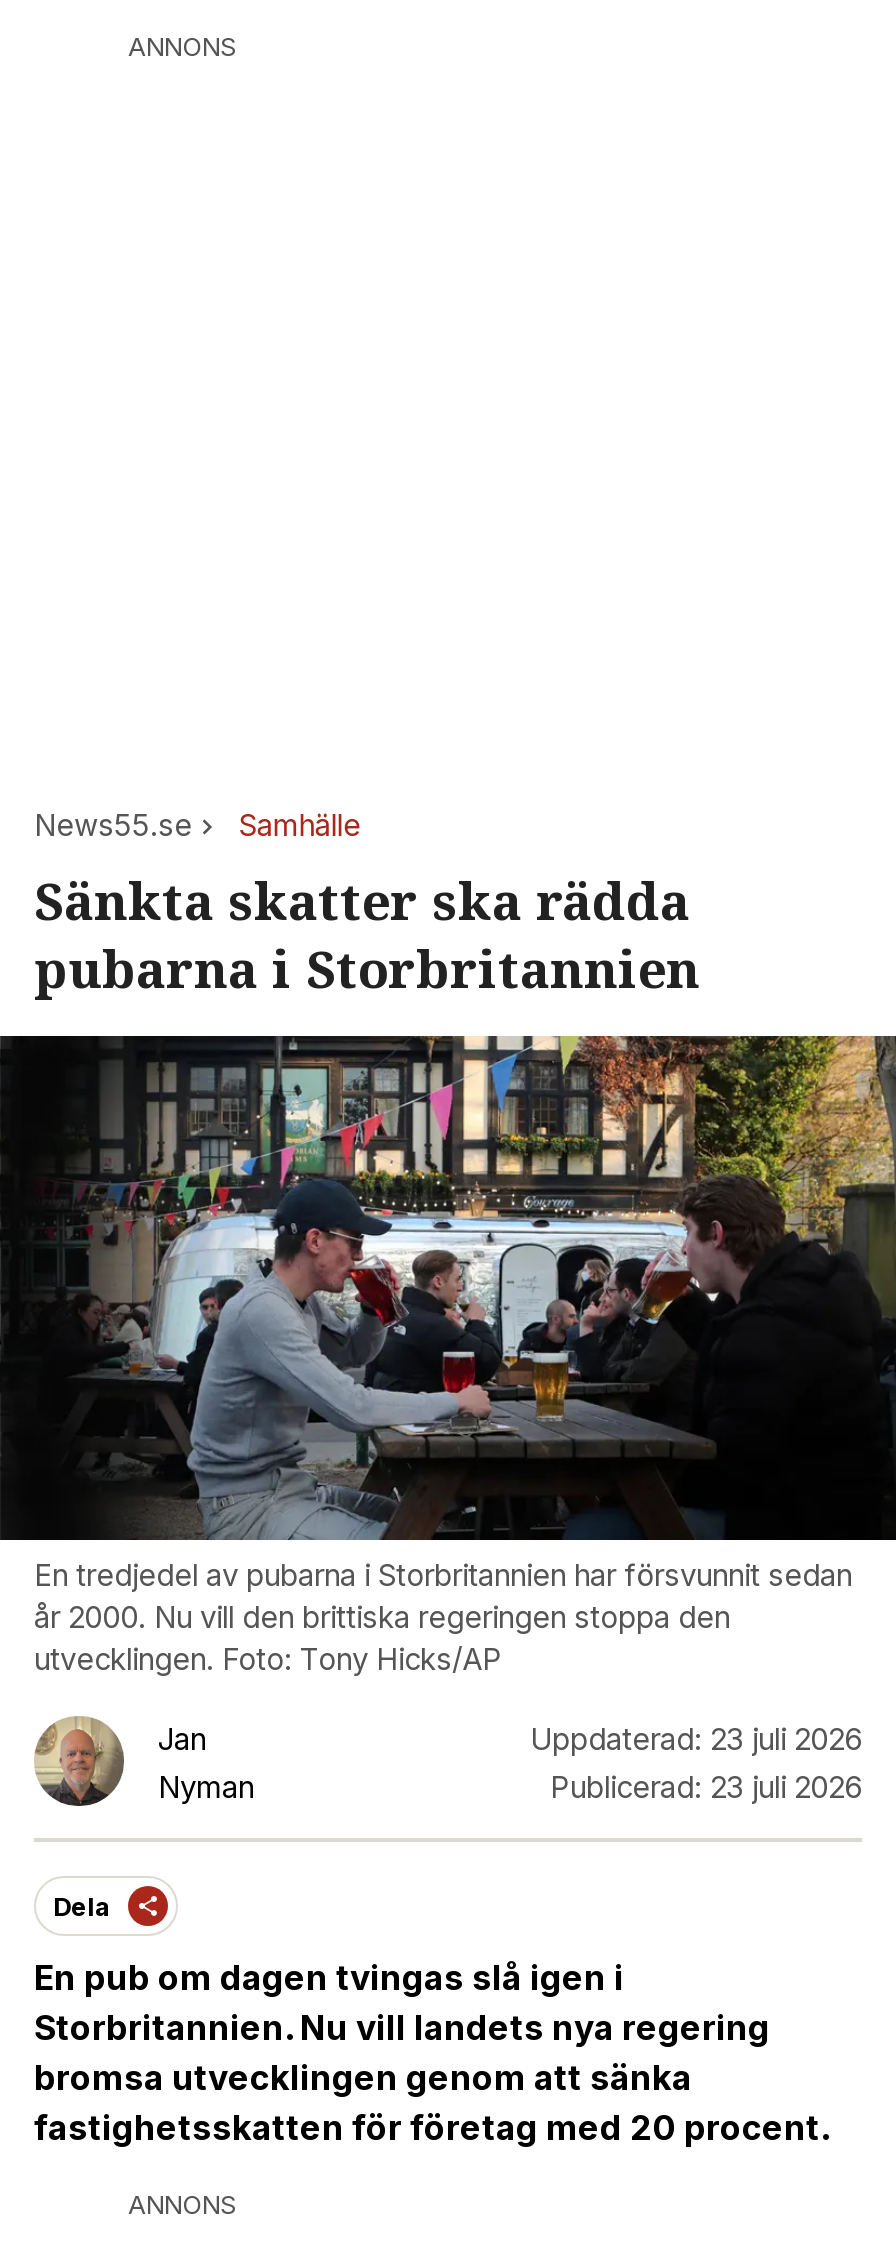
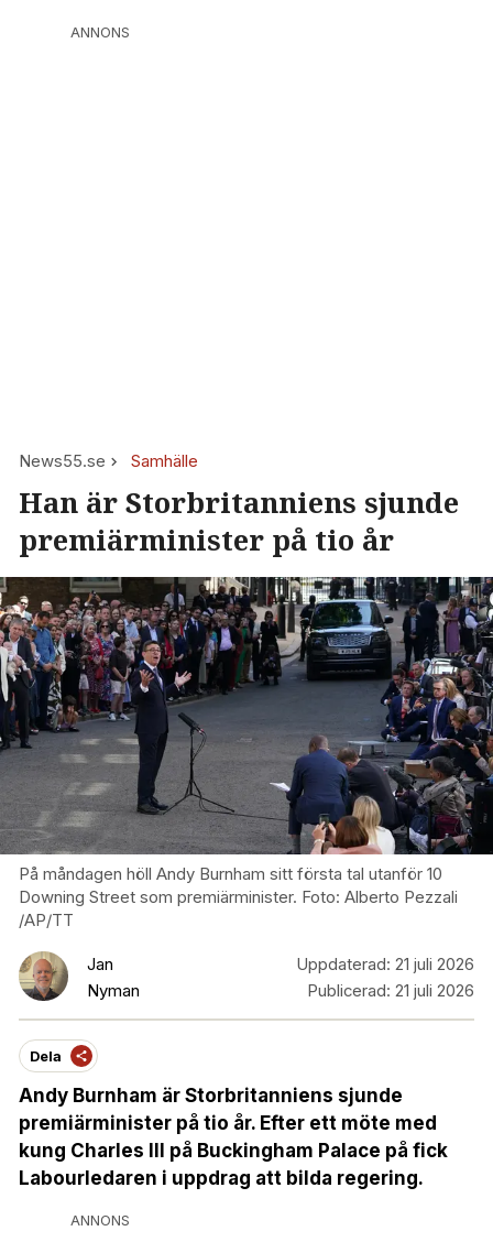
[34,865,700,1001] Sänkta skatter ska rädda | pubarna i Storbritannien -> [19,483,459,558] Han är Storbritanniens sjunde | premiärminister på tio år
[6,1034,890,1678] [image] | En tredjedel av pubarna i Storbritannien har försvunnit sedan | år 2000. Nu vill den brittiska regeringen stoppa den | utvecklingen. Foto: Tony Hicks/AP -> [3,576,490,930] [image] | På måndagen höll Andy Burnham sitt första tal utanför 10 | Downing Street som premiärminister. Foto: Alberto Pezzali | /AP/TT
[530,1722,862,1758] Uppdaterad: 23 juli 2026 -> [296,955,474,974] Uppdaterad: 21 juli 2026
[550,1770,862,1806] Publicerad: 23 juli 2026 -> [307,981,474,1001] Publicerad: 21 juli 2026
[34,1958,830,2148] En pub om dagen tvingas slå igen i | Storbritannien. Nu vill landets nya regering | bromsa utvecklingen genom att sänka | fastighetsskatten för företag med 20 procent. -> [19,1084,448,1189] Andy Burnham är Storbritanniens sjunde | premiärminister på tio år. Efter ett möte med | kung Charles III på Buckingham Palace på fick | Labourledaren i uppdrag att bilda regering.

